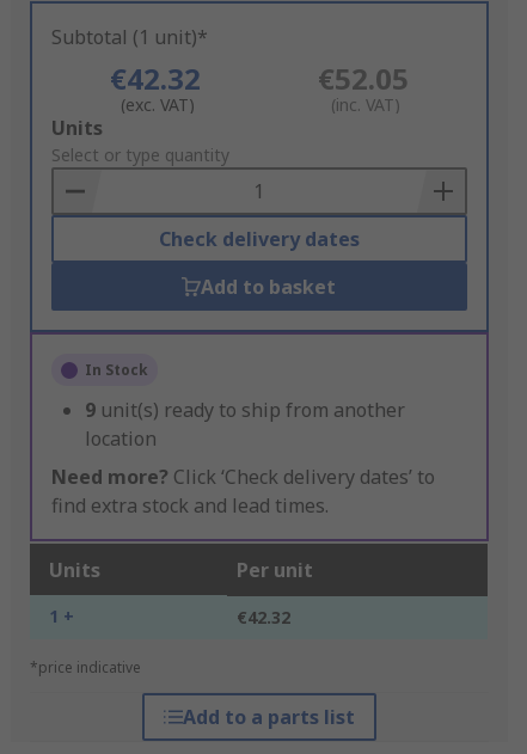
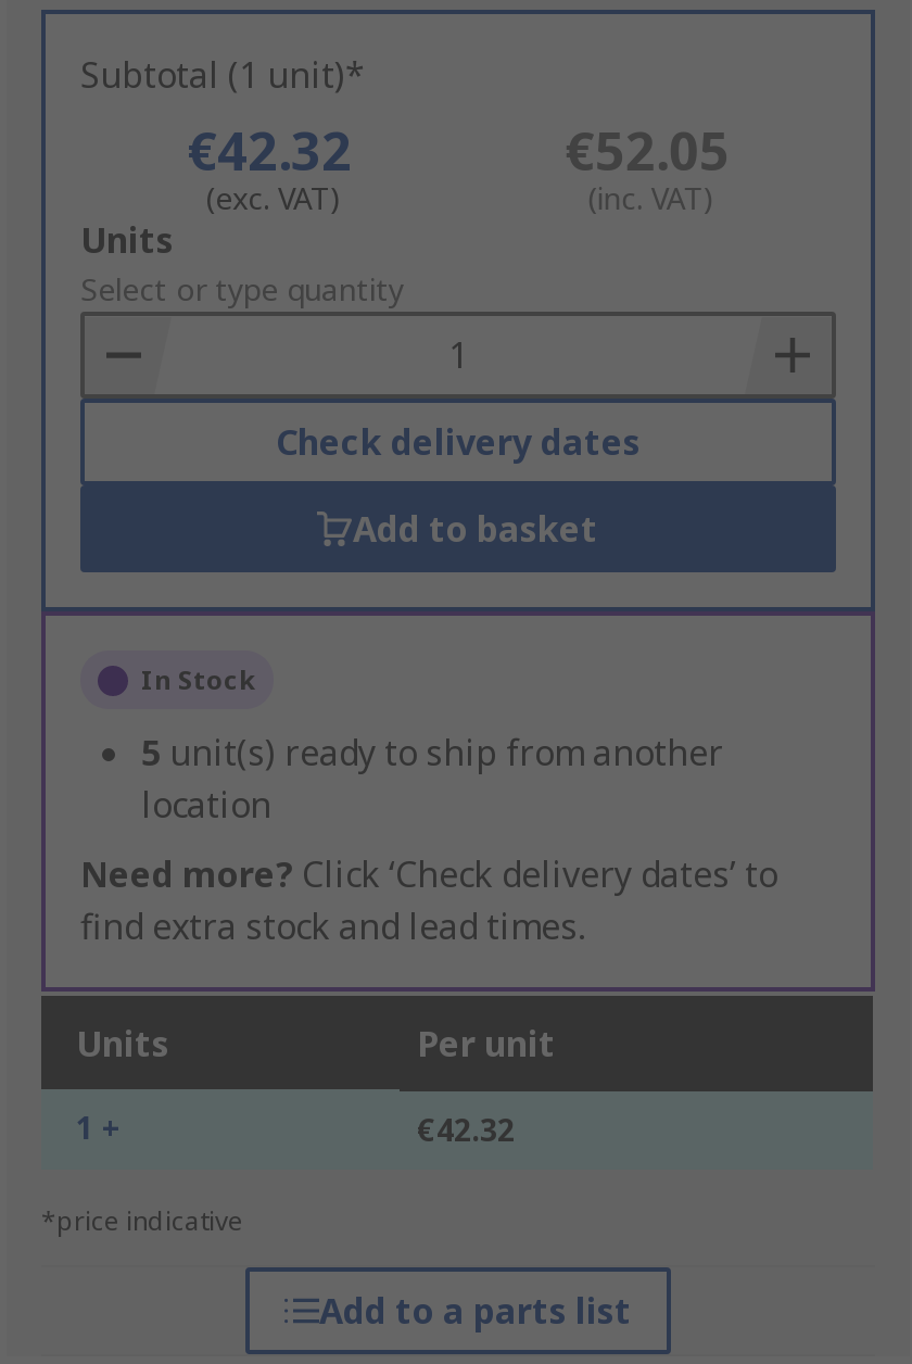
[85,397,405,424] 9 unit(s) ready to ship from another -> [141,730,723,778] 5 unit(s) ready to ship from another

